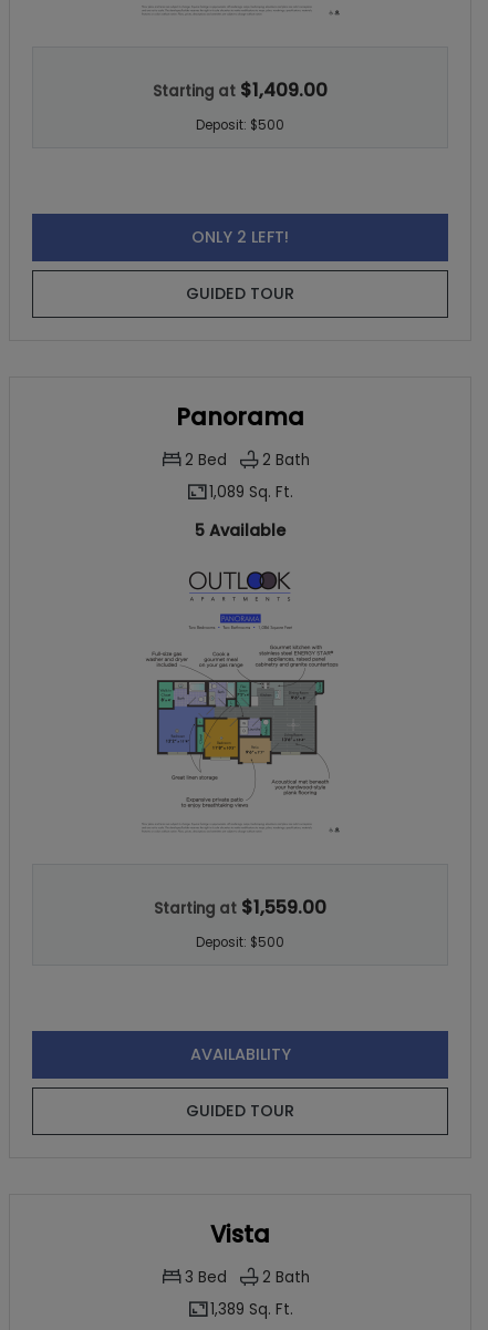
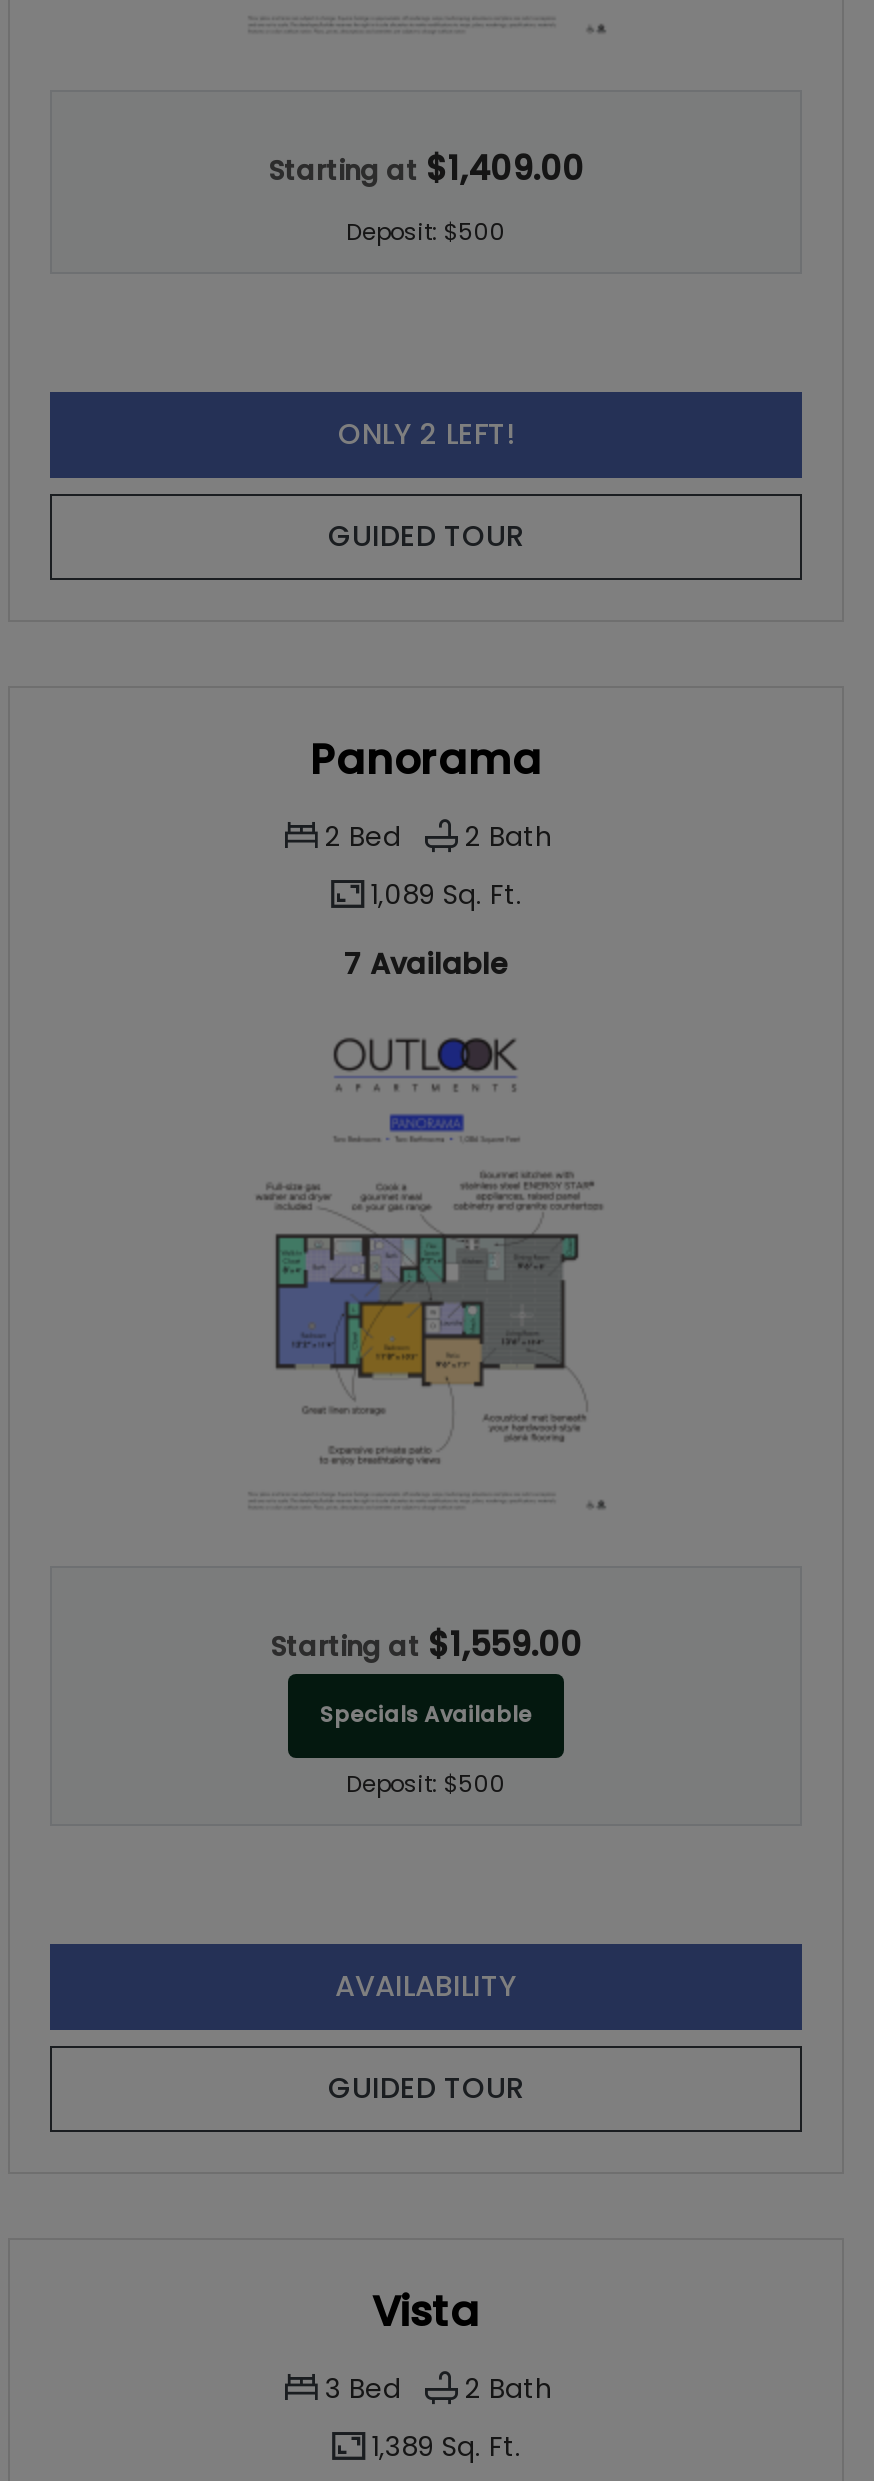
[195,519,285,542] 5 Available -> [344,944,508,984] 7 Available
none -> [320,1700,532,1730] Specials Available

